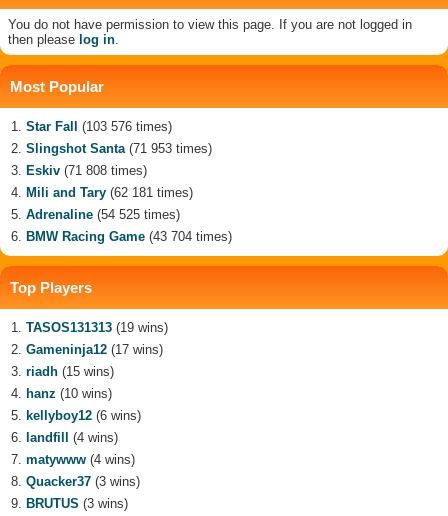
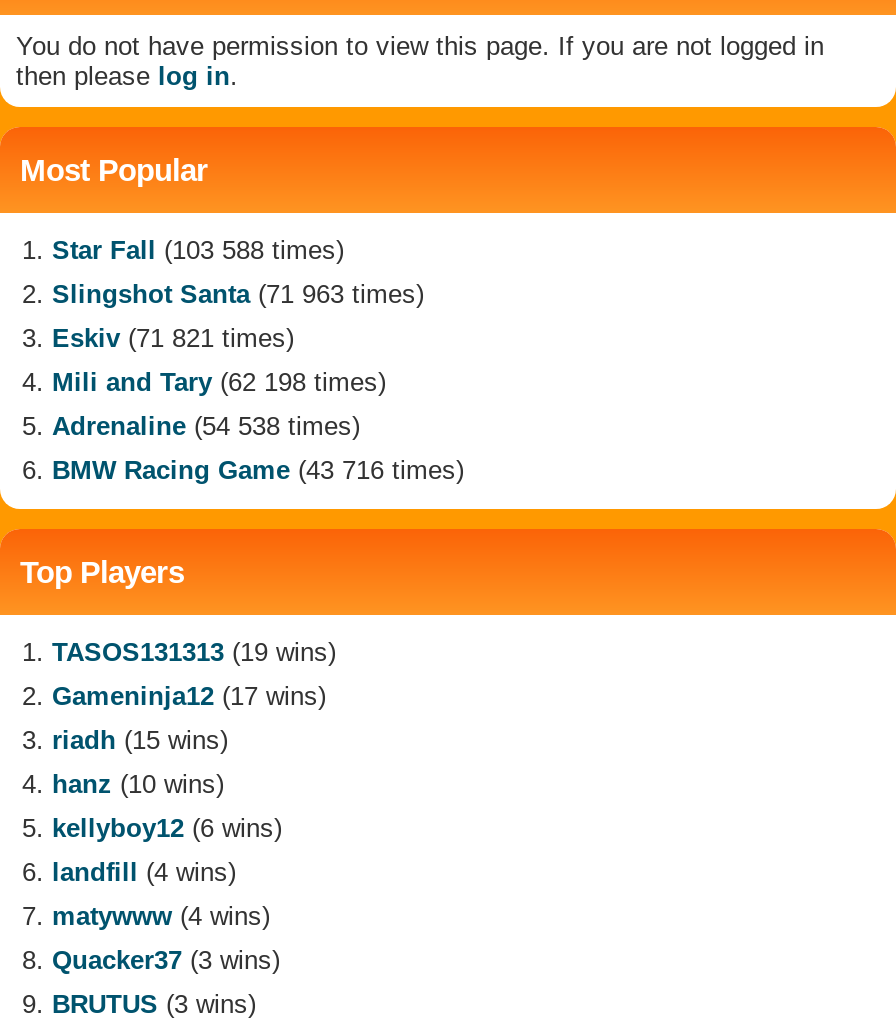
[26,119,172,134] Star Fall (103 576 times) -> [52,235,344,265] Star Fall (103 588 times)
[26,141,212,156] Slingshot Santa (71 953 times) -> [52,279,424,309] Slingshot Santa (71 963 times)
[26,163,147,178] Eskiv (71 808 times) -> [52,323,294,353] Eskiv (71 821 times)
[26,185,193,200] Mili and Tary (62 181 times) -> [52,367,386,397] Mili and Tary (62 198 times)
[26,207,180,222] Adrenaline (54 525 times) -> [52,411,360,441] Adrenaline (54 538 times)
[26,229,232,244] BMW Racing Game (43 704 times) -> [52,455,464,485] BMW Racing Game (43 716 times)

